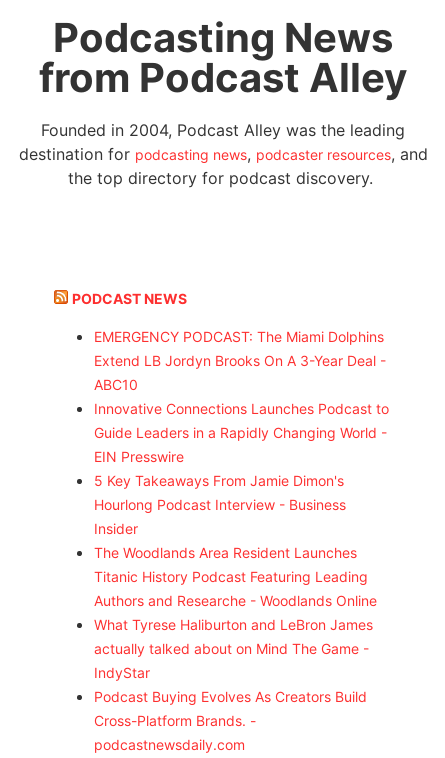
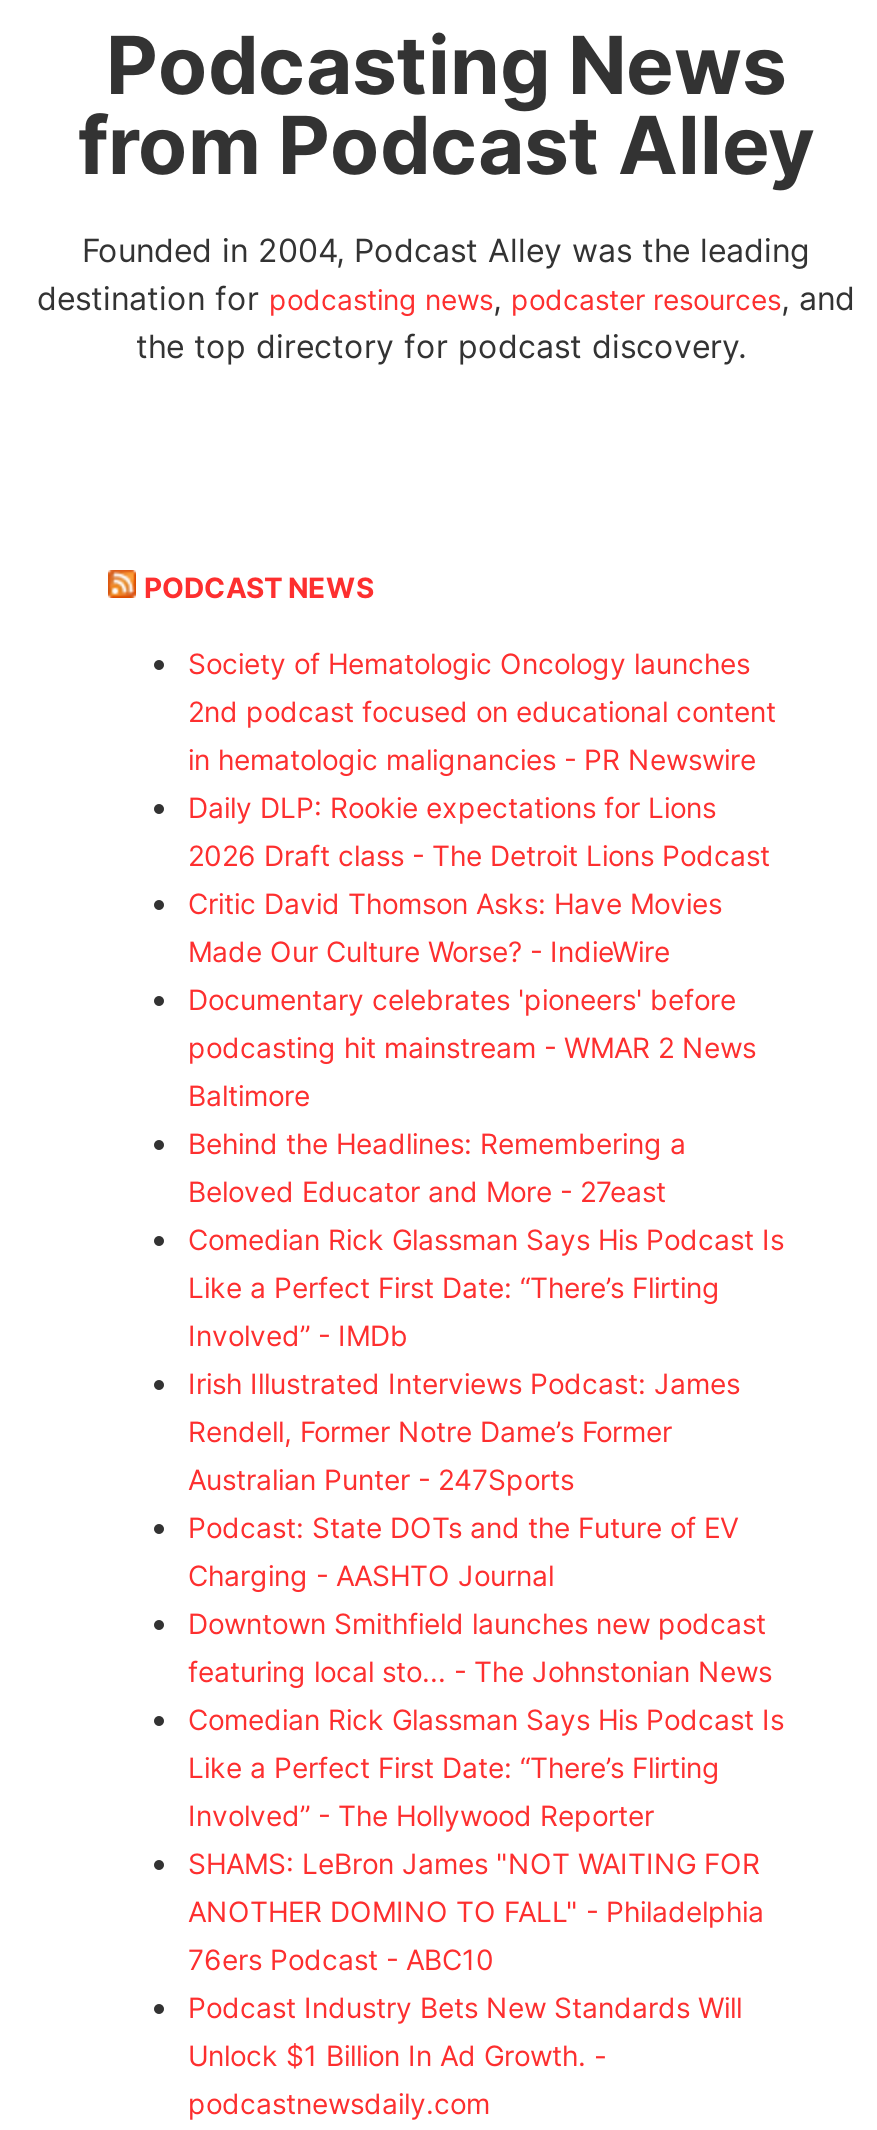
[94,328,389,729] EMERGENCY PODCAST: The Miami Dolphins | Extend LB Jordyn Brooks On A 3-Year Deal - | ABC10 | Innovative Connections Launches Podcast to | Guide Leaders in a Rapidly Changing World - | EIN Presswire | 5 Key Takeaways From Jamie Dimon's | Hourlong Podcast Interview - Business | Insider | The Woodlands Area Resident Launches | Titanic History Podcast Featuring Leading | Authors and Researche - Woodlands Online | What Tyrese Haliburton and LeBron James | actually talked about on Mind The Game - | IndyStar | Podcast Buying Evolves As Creators Build | Cross-Platform Brands. - -> [188,647,784,2073] Society of Hematologic Oncology launches | 2nd podcast focused on educational content | in hematologic malignancies - PR Newswire | Daily DLP: Rookie expectations for Lions | 2026 Draft class - The Detroit Lions Podcast | Critic David Thomson Asks: Have Movies | Made Our Culture Worse? - IndieWire | Documentary celebrates 'pioneers' before | podcasting hit mainstream - WMAR 2 News | Baltimore | Behind the Headlines: Remembering a | Beloved Educator and More - 27east | Comedian Rick Glassman Says His Podcast Is | Like a Perfect First Date: “There’s Flirting | Involved” - IMDb | Irish Illustrated Interviews Podcast: James | Rendell, Former Notre Dame’s Former | Australian Punter - 247Sports | Podcast: State DOTs and the Future of EV | Charging - AASHTO Journal | Downtown Smithfield launches new podcast | featuring local sto... - The Johnstonian News | Comedian Rick Glassman Says His Podcast Is | Like a Perfect First Date: “There’s Flirting | Involved” - The Hollywood Reporter | SHAMS: LeBron James "NOT WAITING FOR | ANOTHER DOMINO TO FALL" - Philadelphia | 76ers Podcast - ABC10 | Podcast Industry Bets New Standards Will | Unlock $1 Billion In Ad Growth. -

